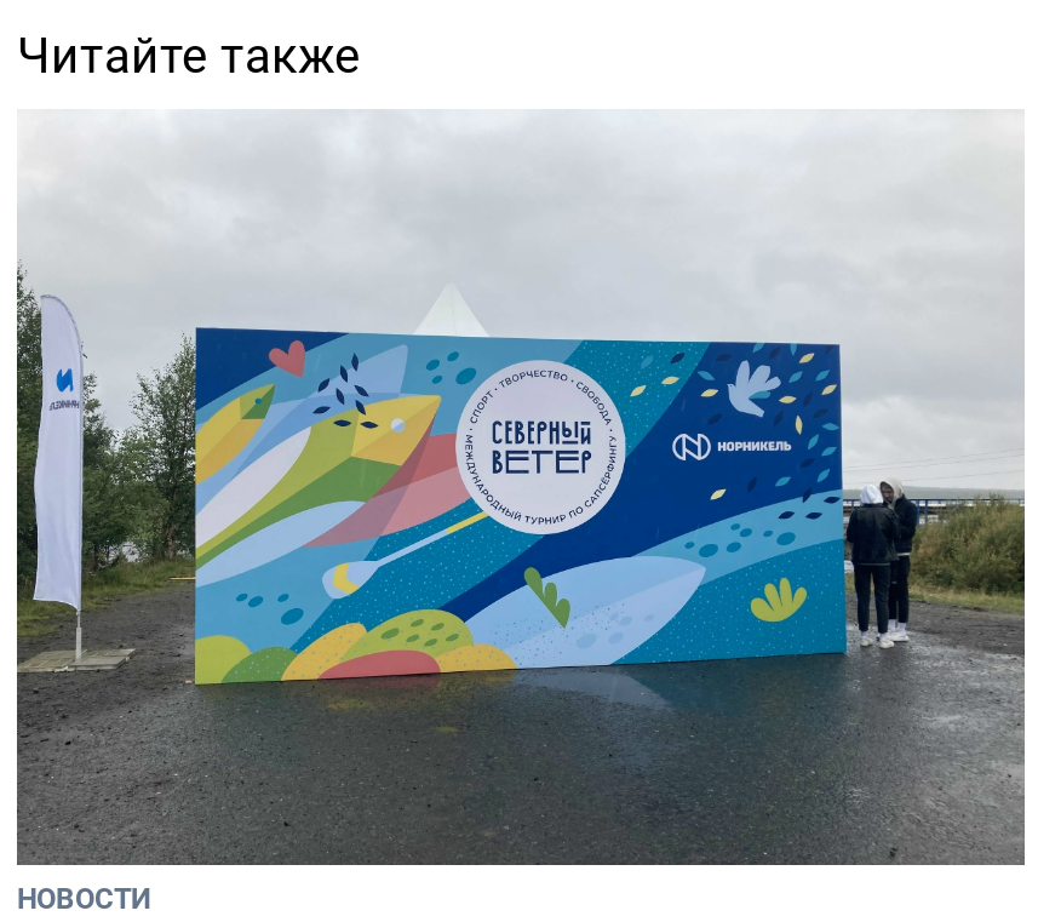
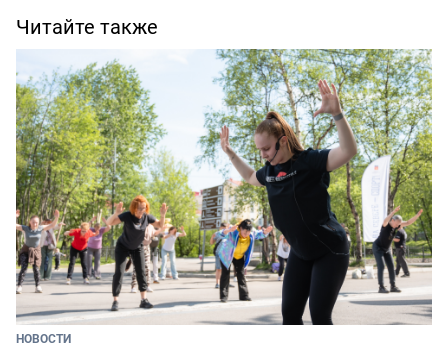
[15,114,1025,865] [image] -> [15,49,432,326] [image]

